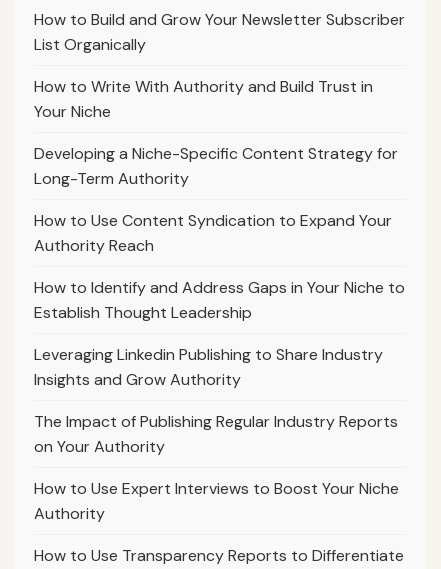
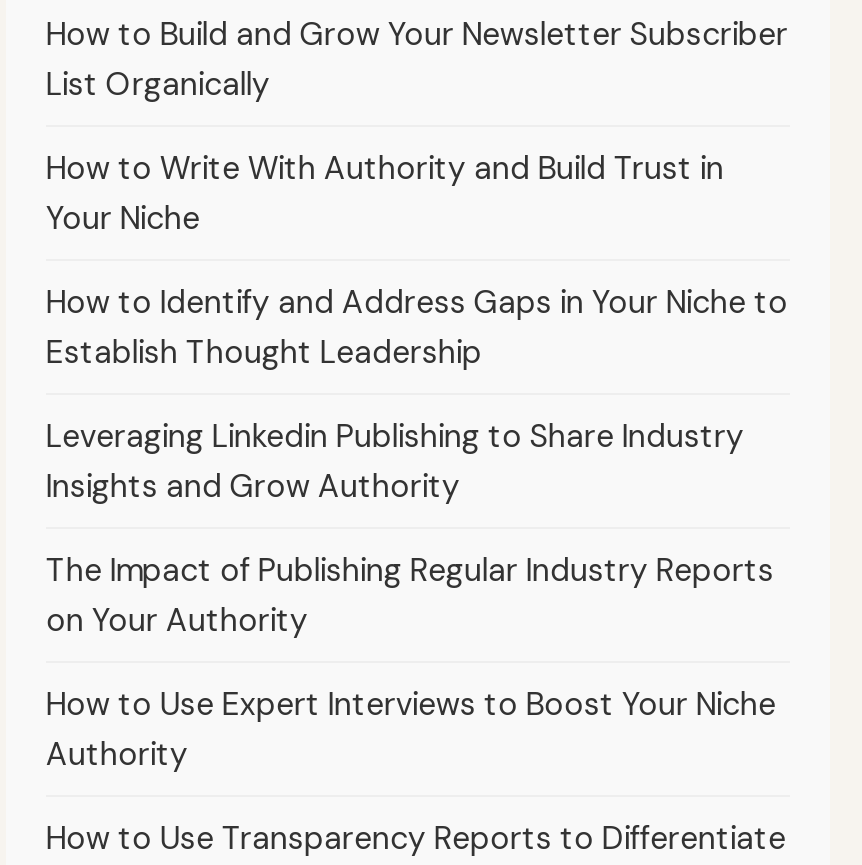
[34,143,398,256] Developing a Niche-Specific Content Strategy for | Long-Term Authority | How to Use Content Syndication to Expand Your | Authority Reach -> none

